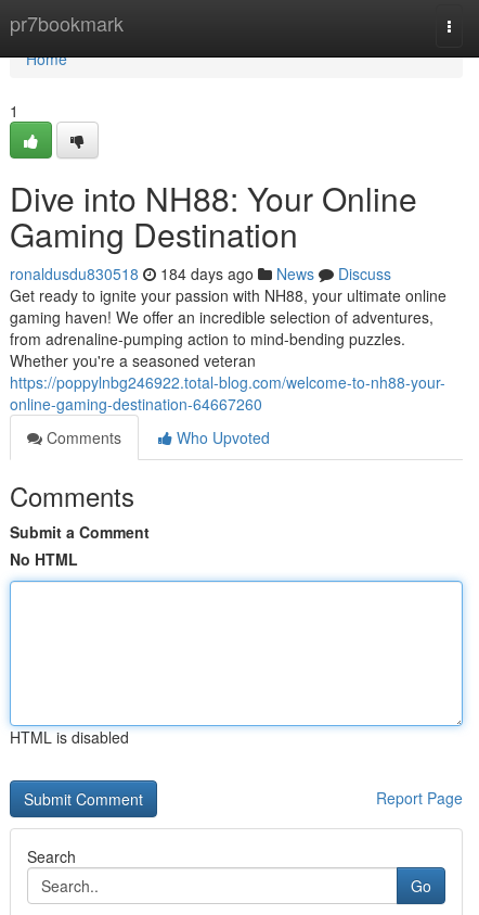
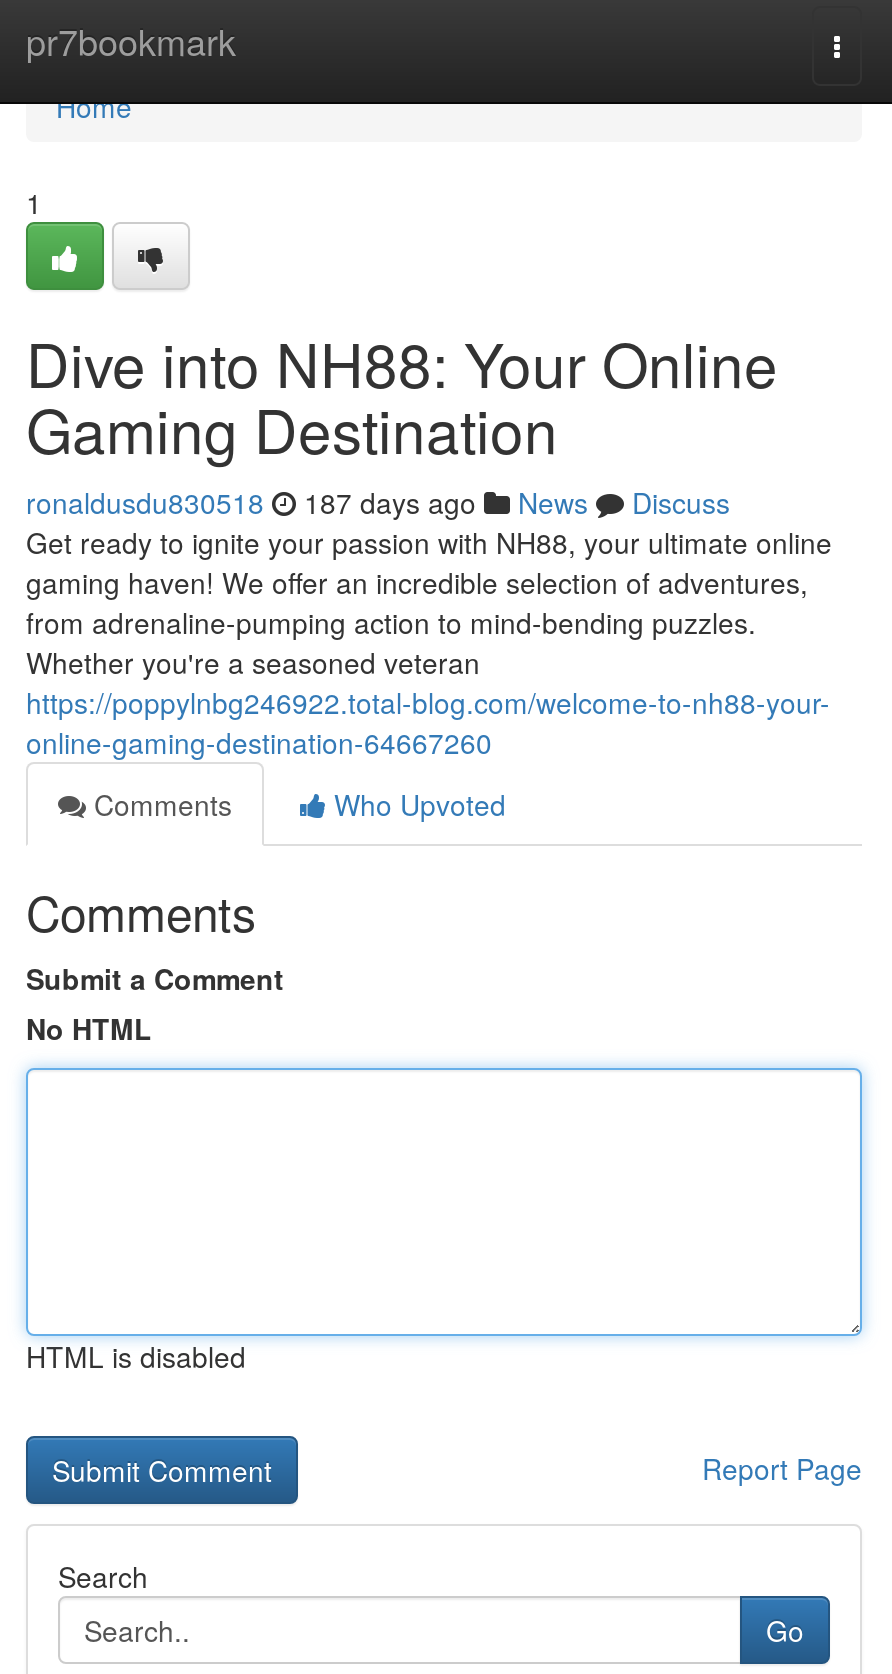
[10,263,391,284] ronaldusdu830518 184 days ago News Discuss -> [26,482,730,522] ronaldusdu830518 187 days ago News Discuss

